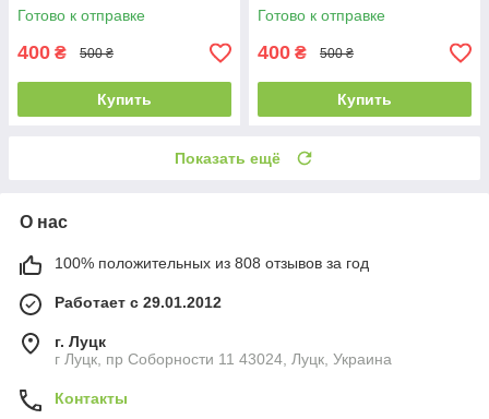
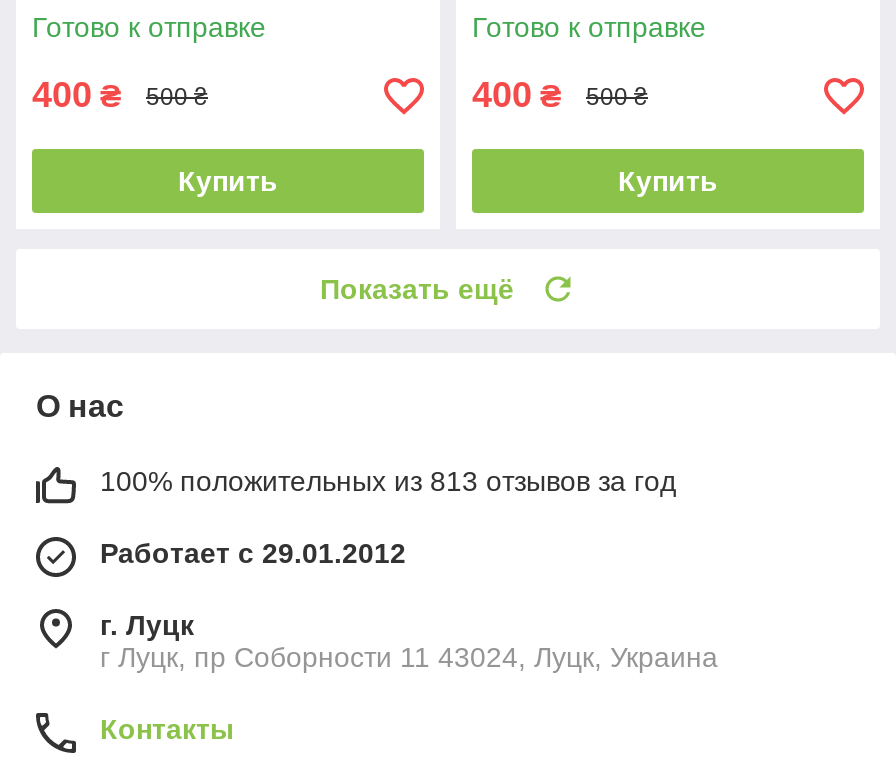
[55,255,369,272] 100% положительных из 808 отзывов за год -> [100,466,676,498] 100% положительных из 813 отзывов за год

